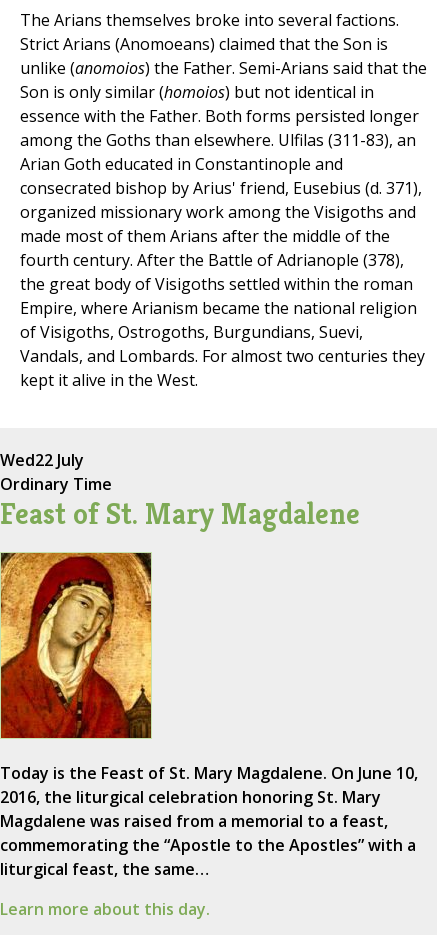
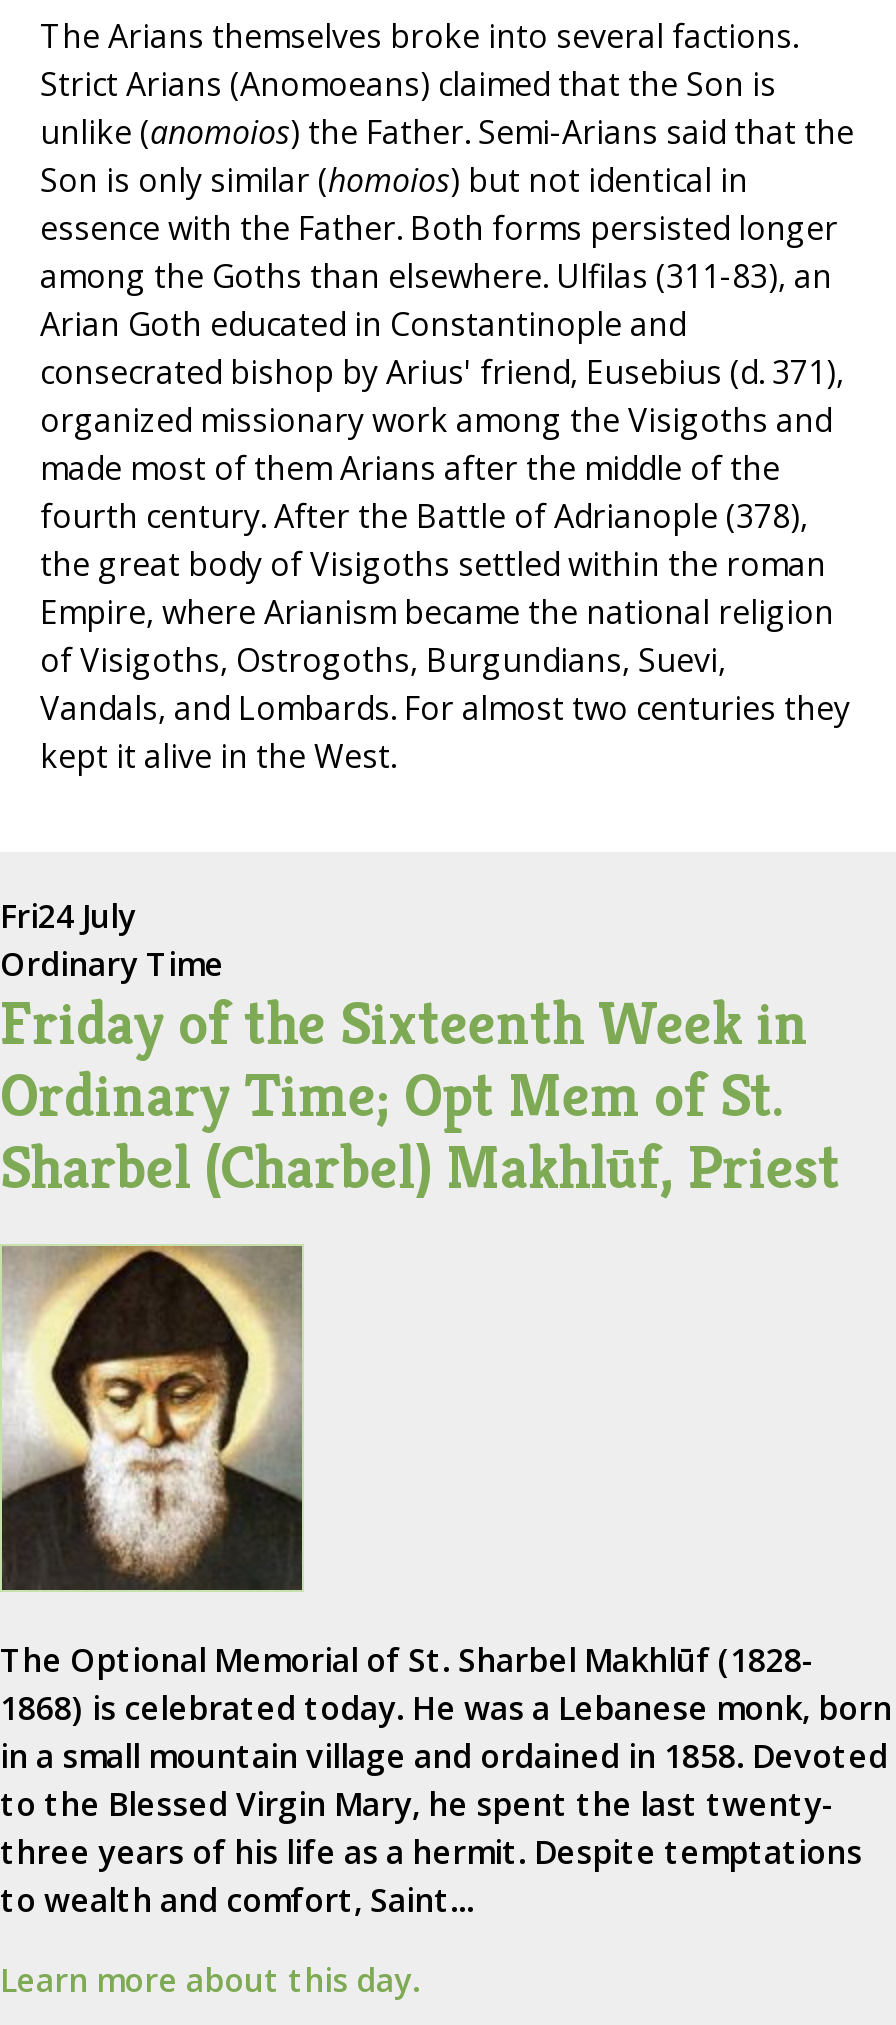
[0,449,84,471] Wed22 July -> [0,894,136,938] Fri24 July
[0,495,360,533] Feast of St. Mary Magdalene -> [0,986,840,1206] Friday of the Sixteenth Week in | Ordinary Time; Opt Mem of St. | Sharbel (Charbel) Makhlūf, Priest
[3,613,152,731] [image] -> [6,1244,304,1506] [image]
[0,762,418,880] Today is the Feast of St. Mary Magdalene. On June 10, | 2016, the liturgical celebration honoring St. Mary | Magdalene was raised from a memorial to a feast, | commemorating the “Apostle to the Apostles” with a | liturgical feast, the same… -> [0,1638,892,1922] The Optional Memorial of St. Sharbel Makhlūf (1828- | 1868) is celebrated today. He was a Lebanese monk, born | in a small mountain village and ordained in 1858. Devoted | to the Blessed Virgin Mary, he spent the last twenty- | three years of his life as a hermit. Despite temptations | to wealth and comfort, Saint…

